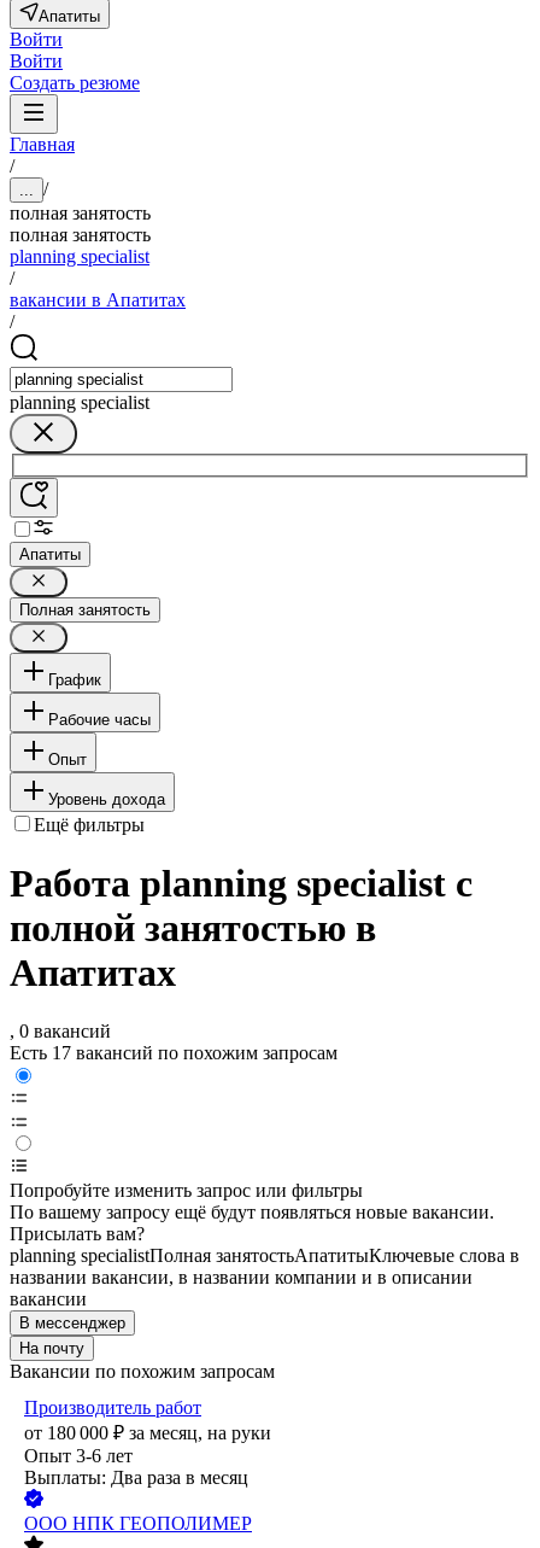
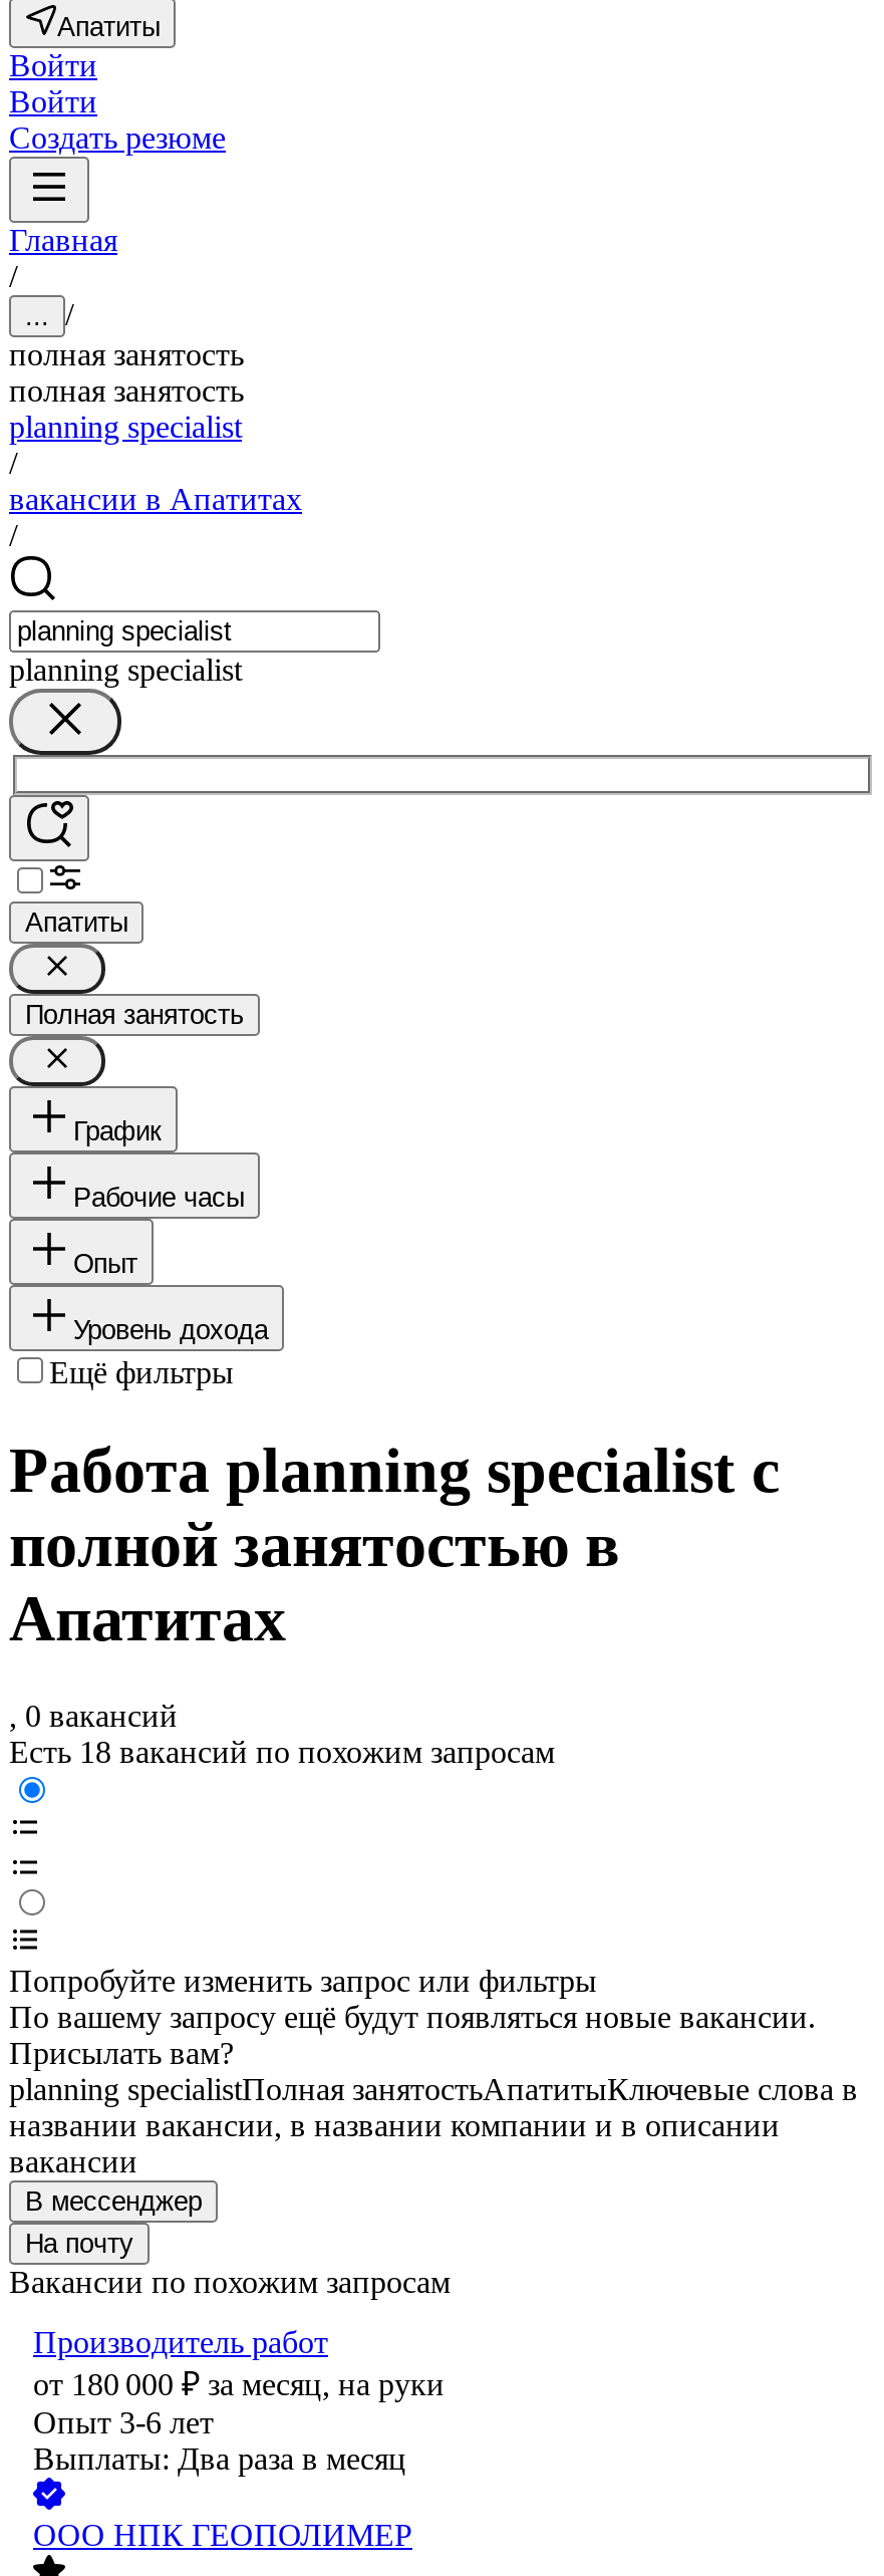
[10,1043,337,1064] Есть 17 вакансий по похожим запросам -> [9,1736,555,1770] Есть 18 вакансий по похожим запросам

